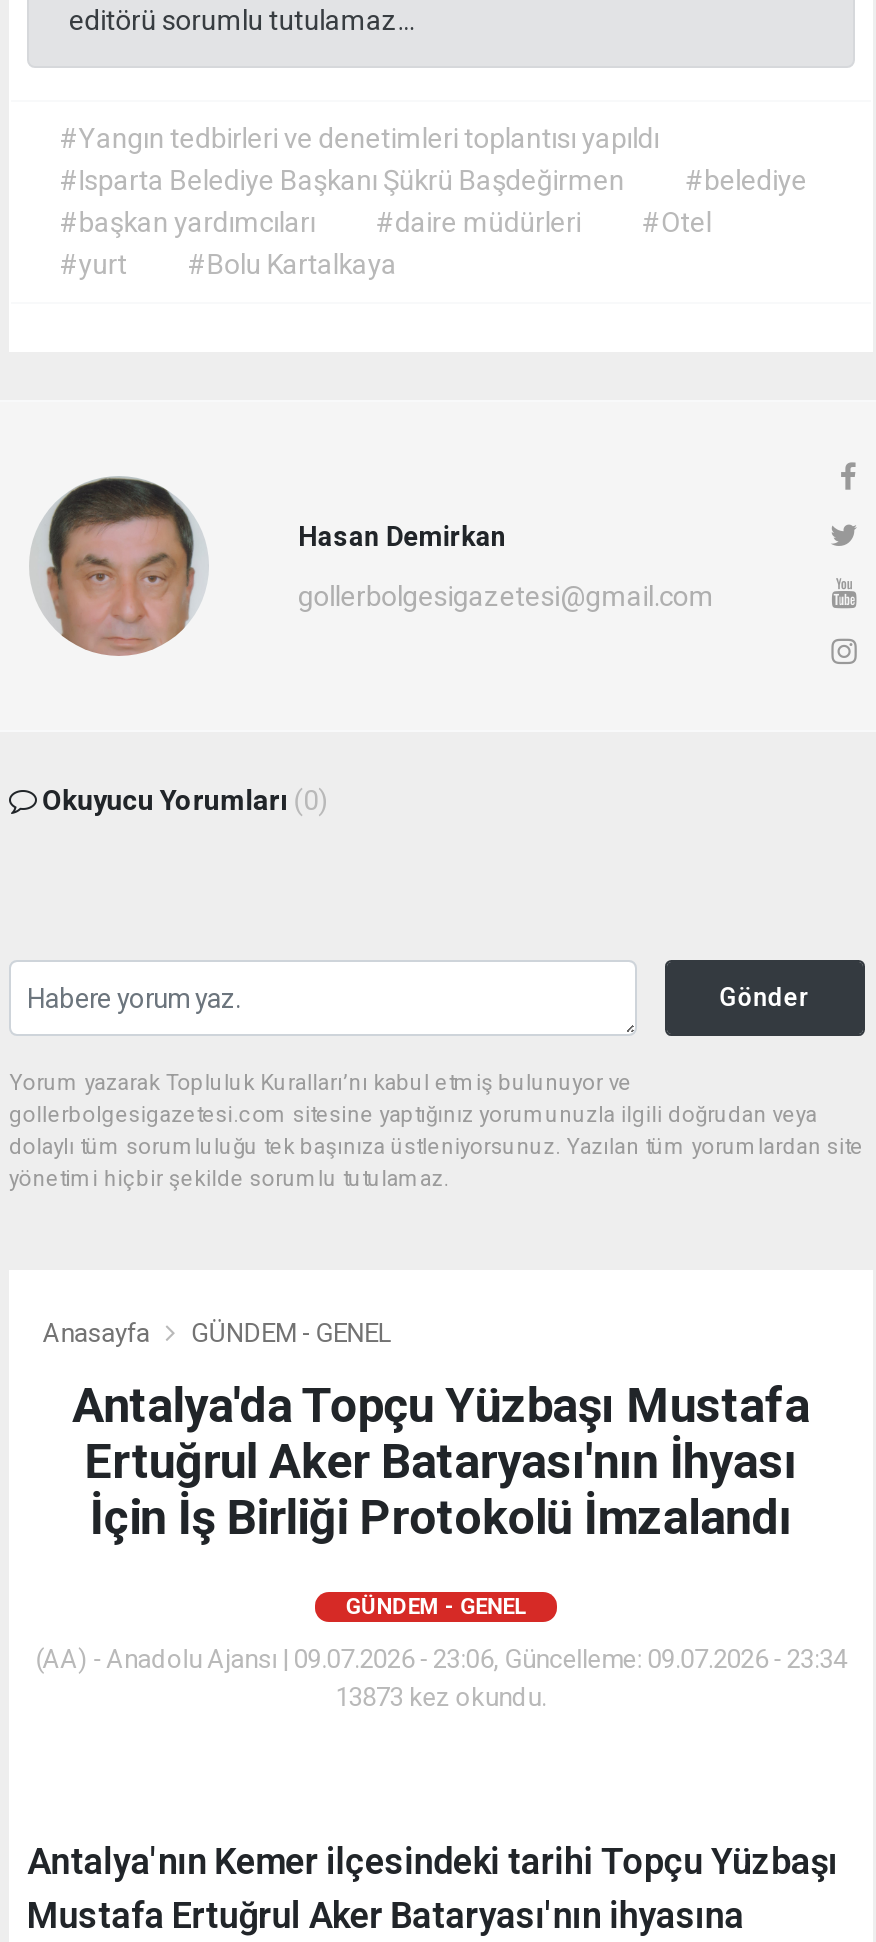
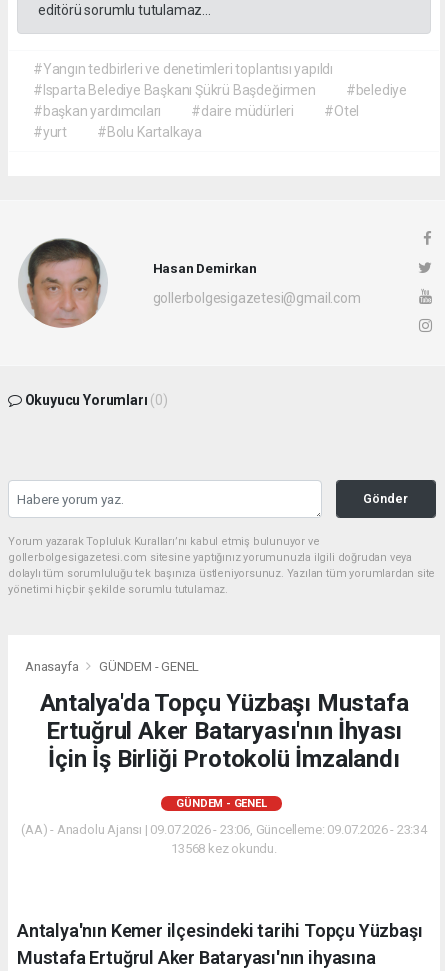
[335,1682,547,1712] 13873 kez okundu. -> [171,841,277,856] 13568 kez okundu.

